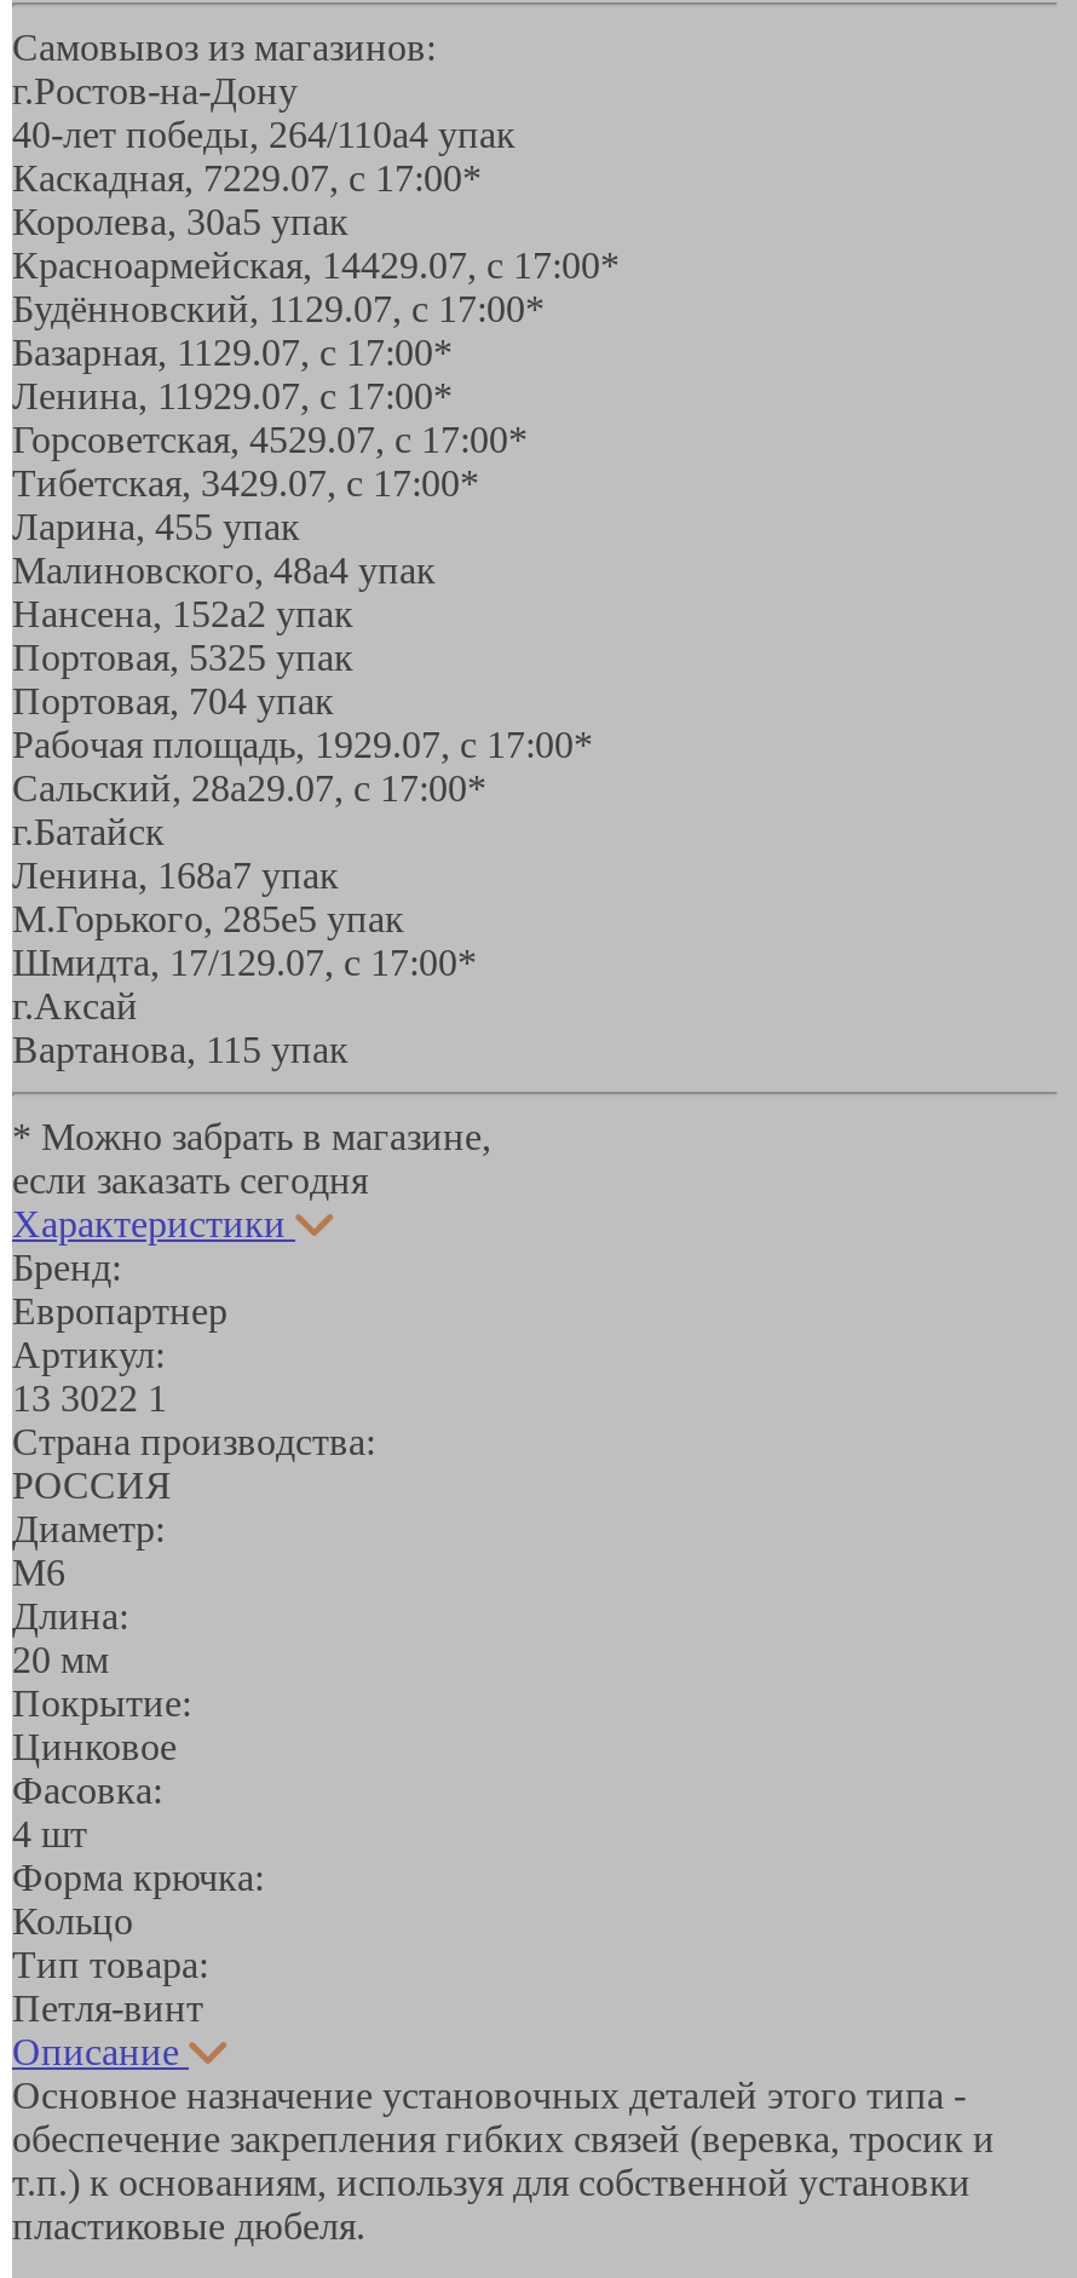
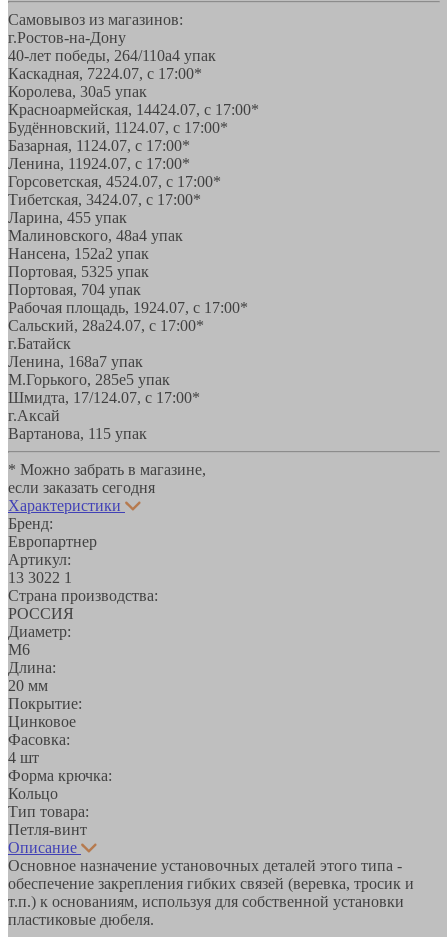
[12,156,482,198] Каскадная, 7229.07, с 17:00* -> [8,65,202,82] Каскадная, 7224.07, с 17:00*
[12,244,620,285] Красноармейская, 14429.07, с 17:00* -> [8,101,259,118] Красноармейская, 14424.07, с 17:00*
[12,287,545,328] Будённовский, 11 29.07, с 17:00* -> [8,119,228,136] Будённовский, 11 24.07, с 17:00*
[12,331,453,372] Базарная, 11 29.07, с 17:00* -> [8,137,190,154] Базарная, 11 24.07, с 17:00*
[12,374,453,415] Ленина, 11929.07, с 17:00* -> [8,155,190,172] Ленина, 11924.07, с 17:00*
[12,418,528,459] Горсоветская, 4529.07, с 17:00* -> [8,173,221,190] Горсоветская, 4524.07, с 17:00*
[12,461,479,503] Тибетская, 3429.07, с 17:00* -> [8,191,201,208] Тибетская, 3424.07, с 17:00*
[12,723,593,764] Рабочая площадь, 1929.07, с 17:00* -> [8,299,248,316] Рабочая площадь, 1924.07, с 17:00*
[12,766,486,808] Сальский, 28a29.07, с 17:00* -> [8,317,204,334] Сальский, 28a24.07, с 17:00*
[12,941,477,982] Шмидта, 17/1 29.07, с 17:00* -> [8,389,200,406] Шмидта, 17/1 24.07, с 17:00*

